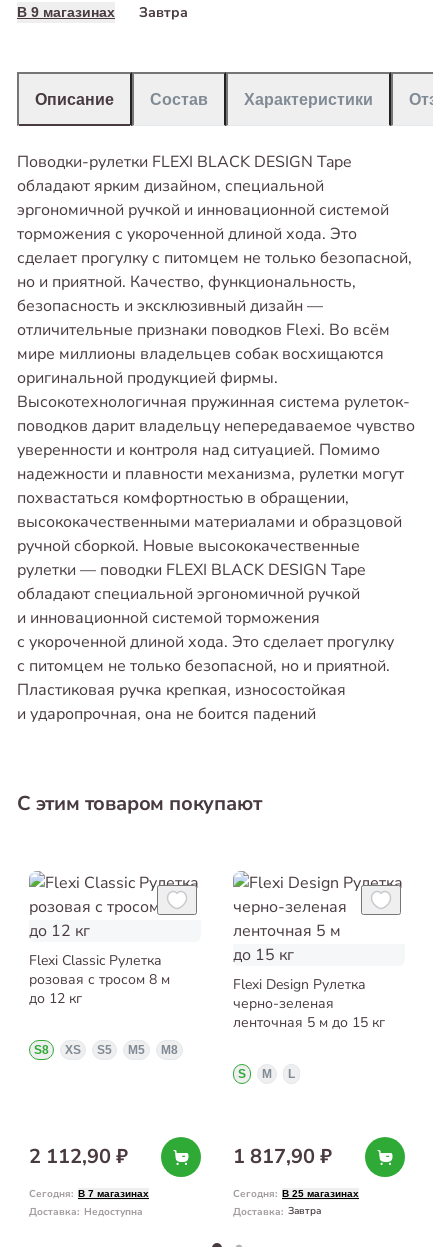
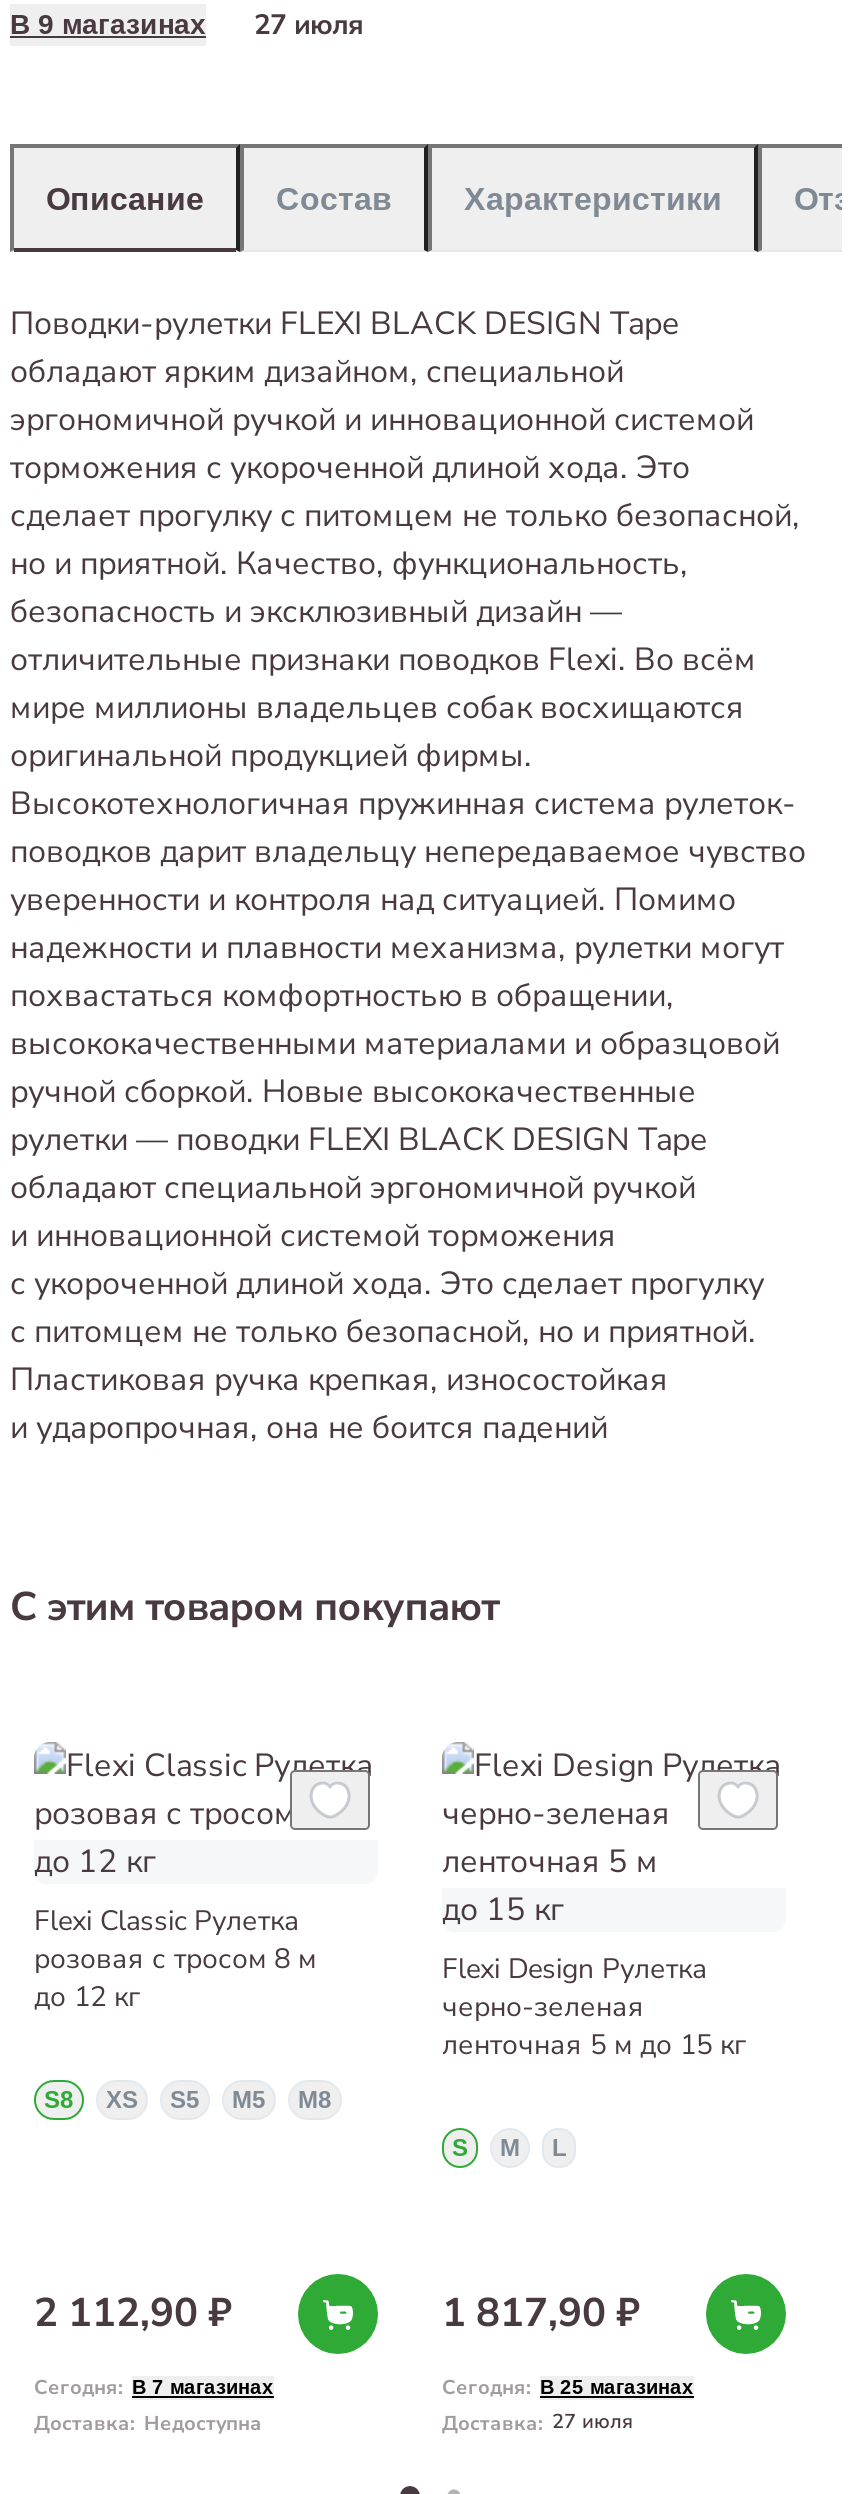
[139,3,188,22] Завтра -> [254,5,364,43] 27 июля
[233,1204,321,1219] Доставка Завтра -> [442,2409,632,2438] Доставка 27 июля

